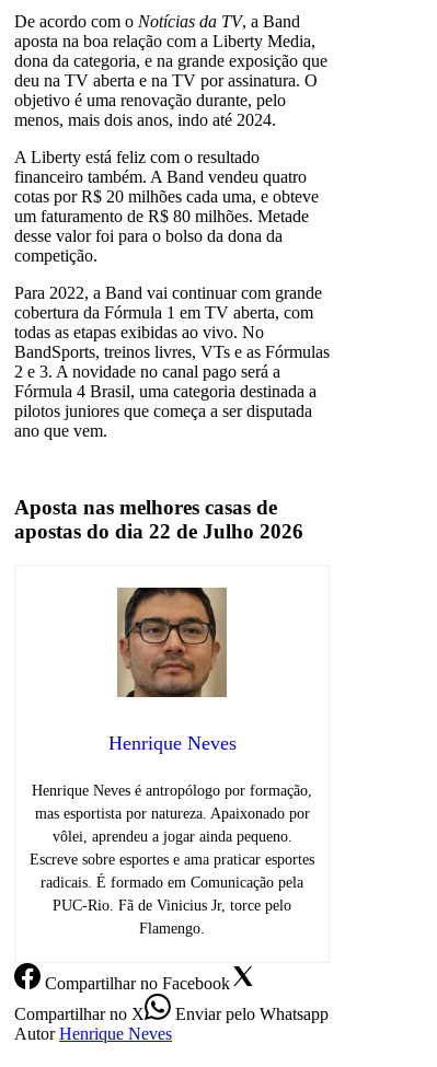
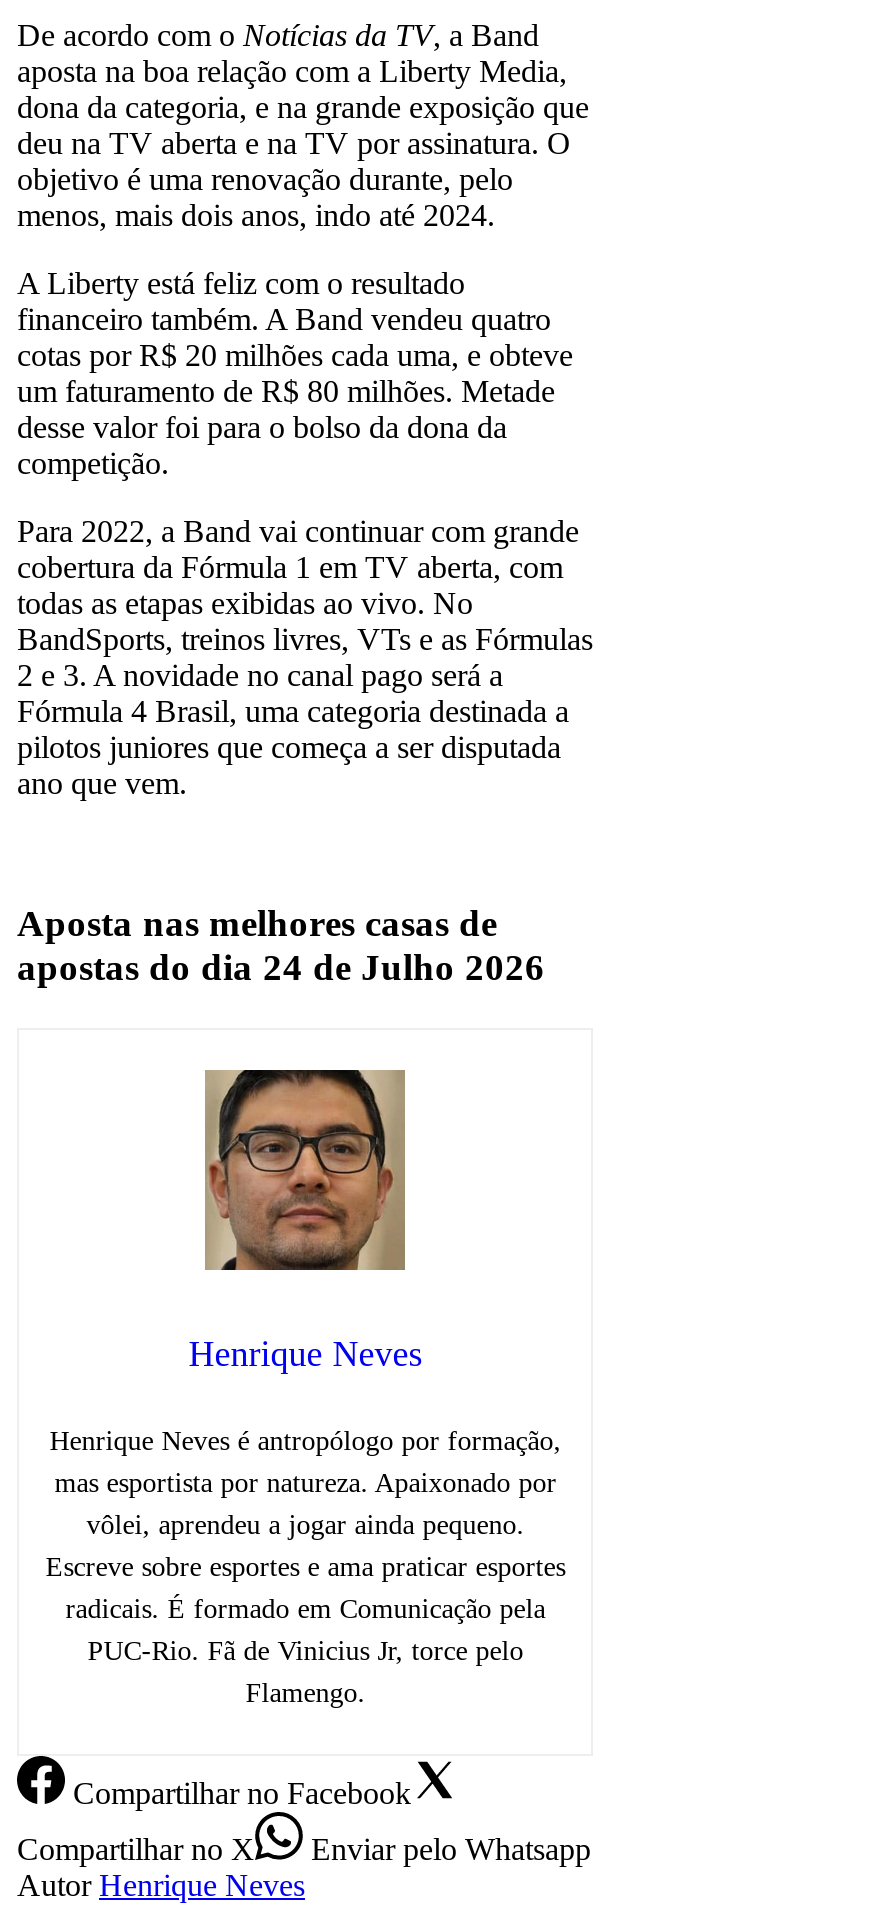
[14,520,303,543] apostas do dia 22 de Julho 2026 -> [17,946,545,988] apostas do dia 24 de Julho 2026

